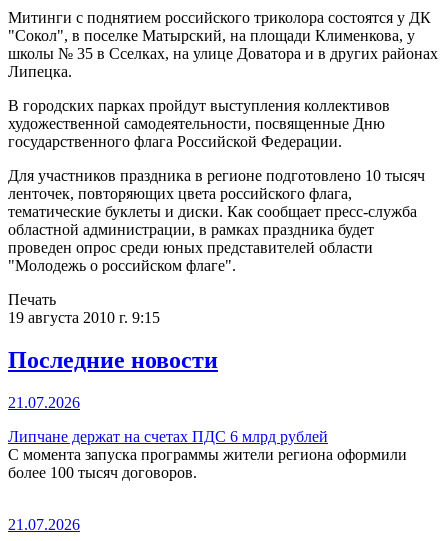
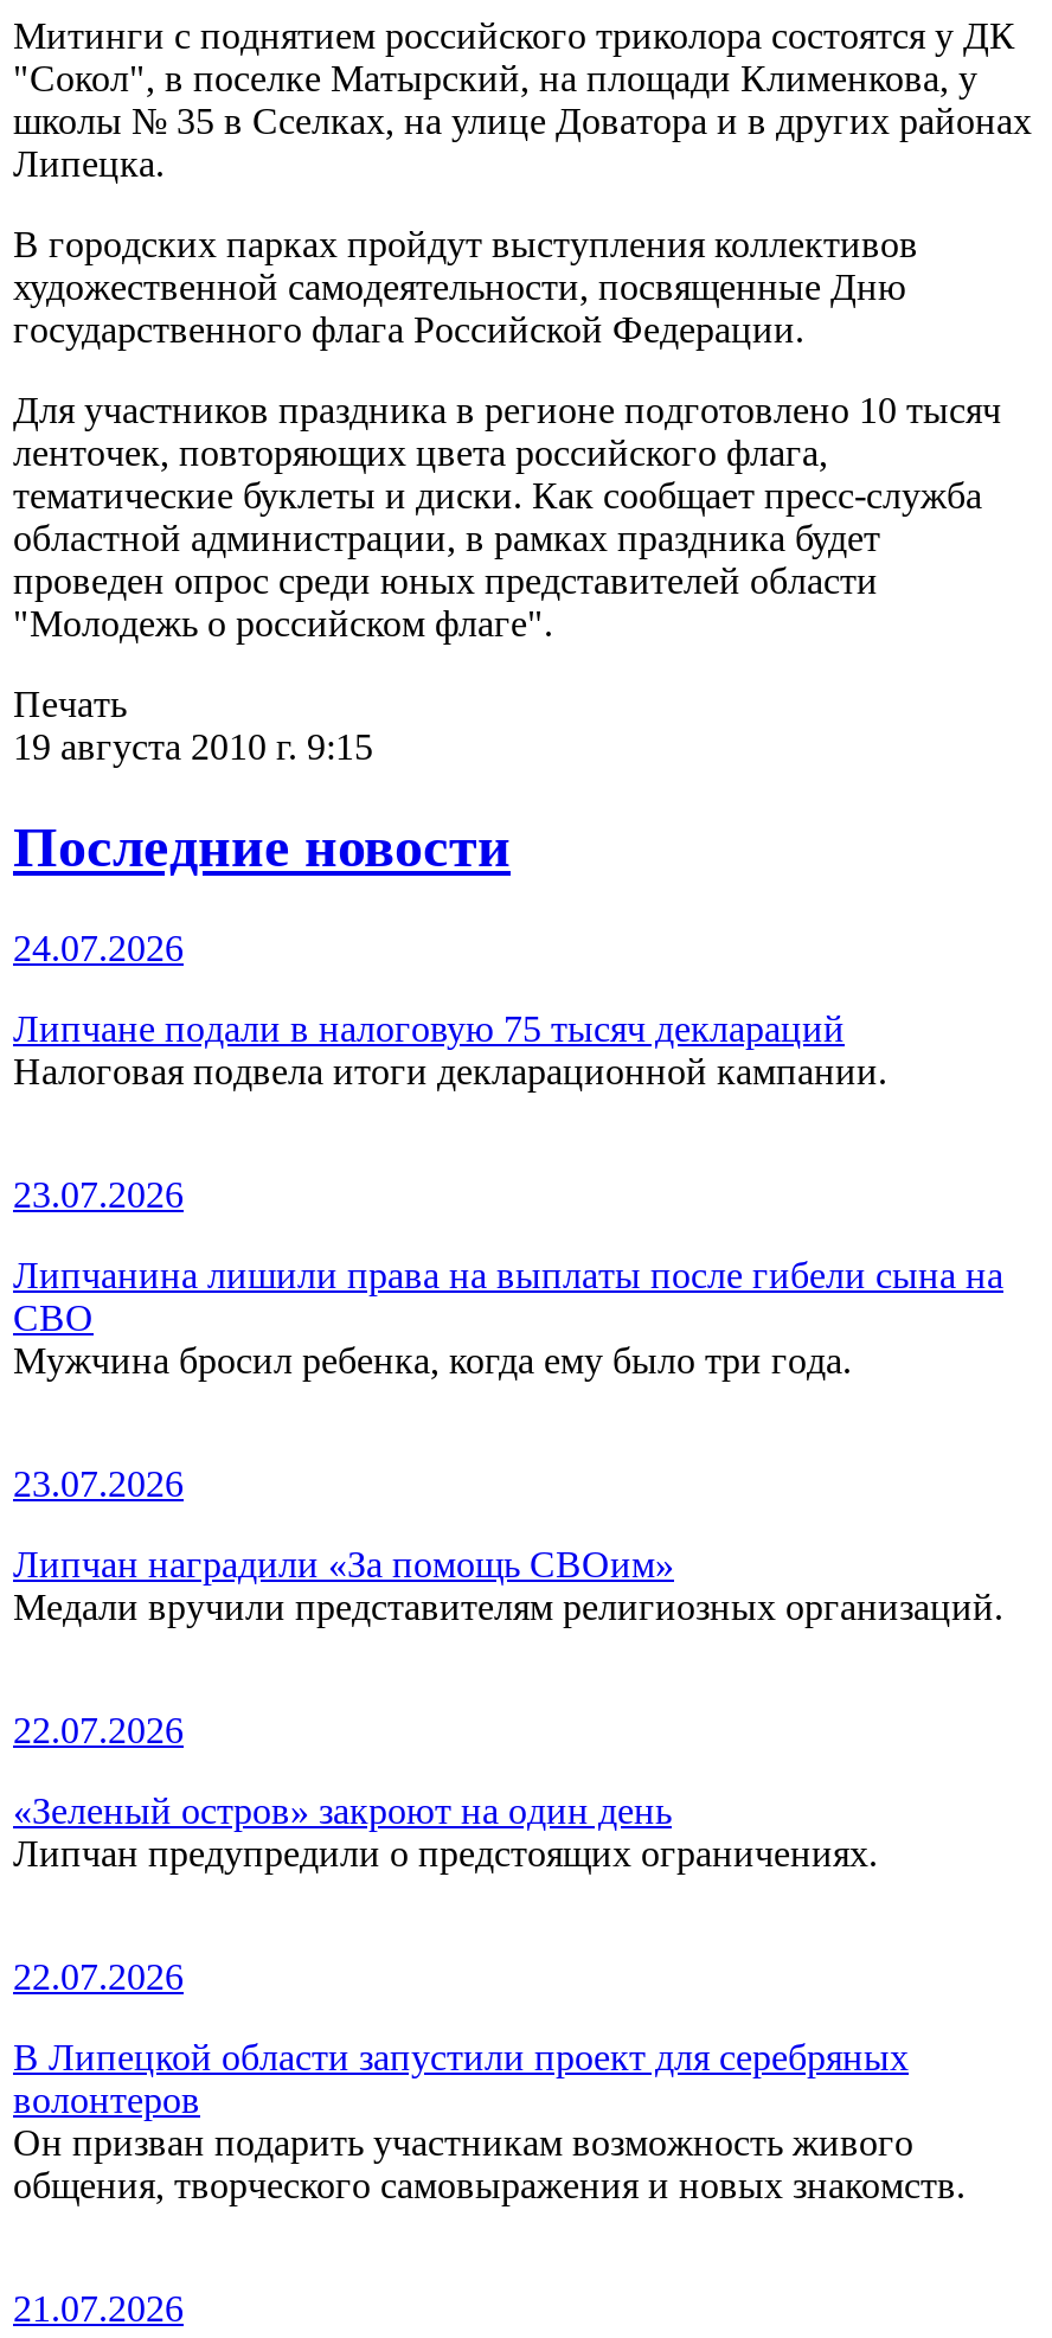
[8,394,407,481] 21.07.2026 | Липчане держат на счетах ПДС 6 млрд рублей | С момента запуска программы жители региона оформили | более 100 тысяч договоров. -> [13,927,1003,2205] 24.07.2026 | Липчане подали в налоговую 75 тысяч деклараций | Налоговая подвела итоги декларационной кампании. | 23.07.2026 | Липчанина лишили права на выплаты после гибели сына на | СВО | Мужчина бросил ребенка, когда ему было три года. | 23.07.2026 | Липчан наградили «За помощь СВОим» | Медали вручили представителям религиозных организаций. | 22.07.2026 | «Зеленый остров» закроют на один день | Липчан предупредили о предстоящих ограничениях. | 22.07.2026 | В Липецкой области запустили проект для серебряных | волонтеров | Он призван подарить участникам возможность живого | общения, творческого самовыражения и новых знакомств.

